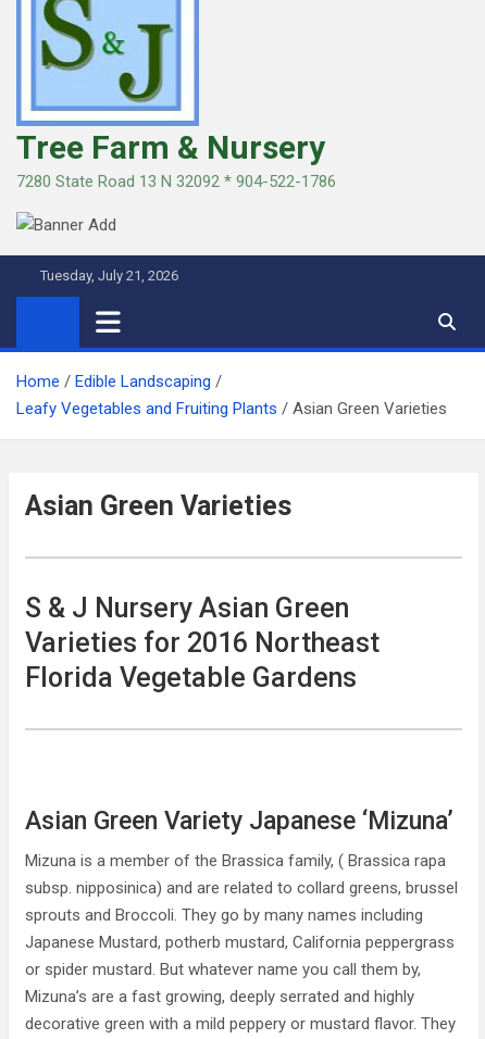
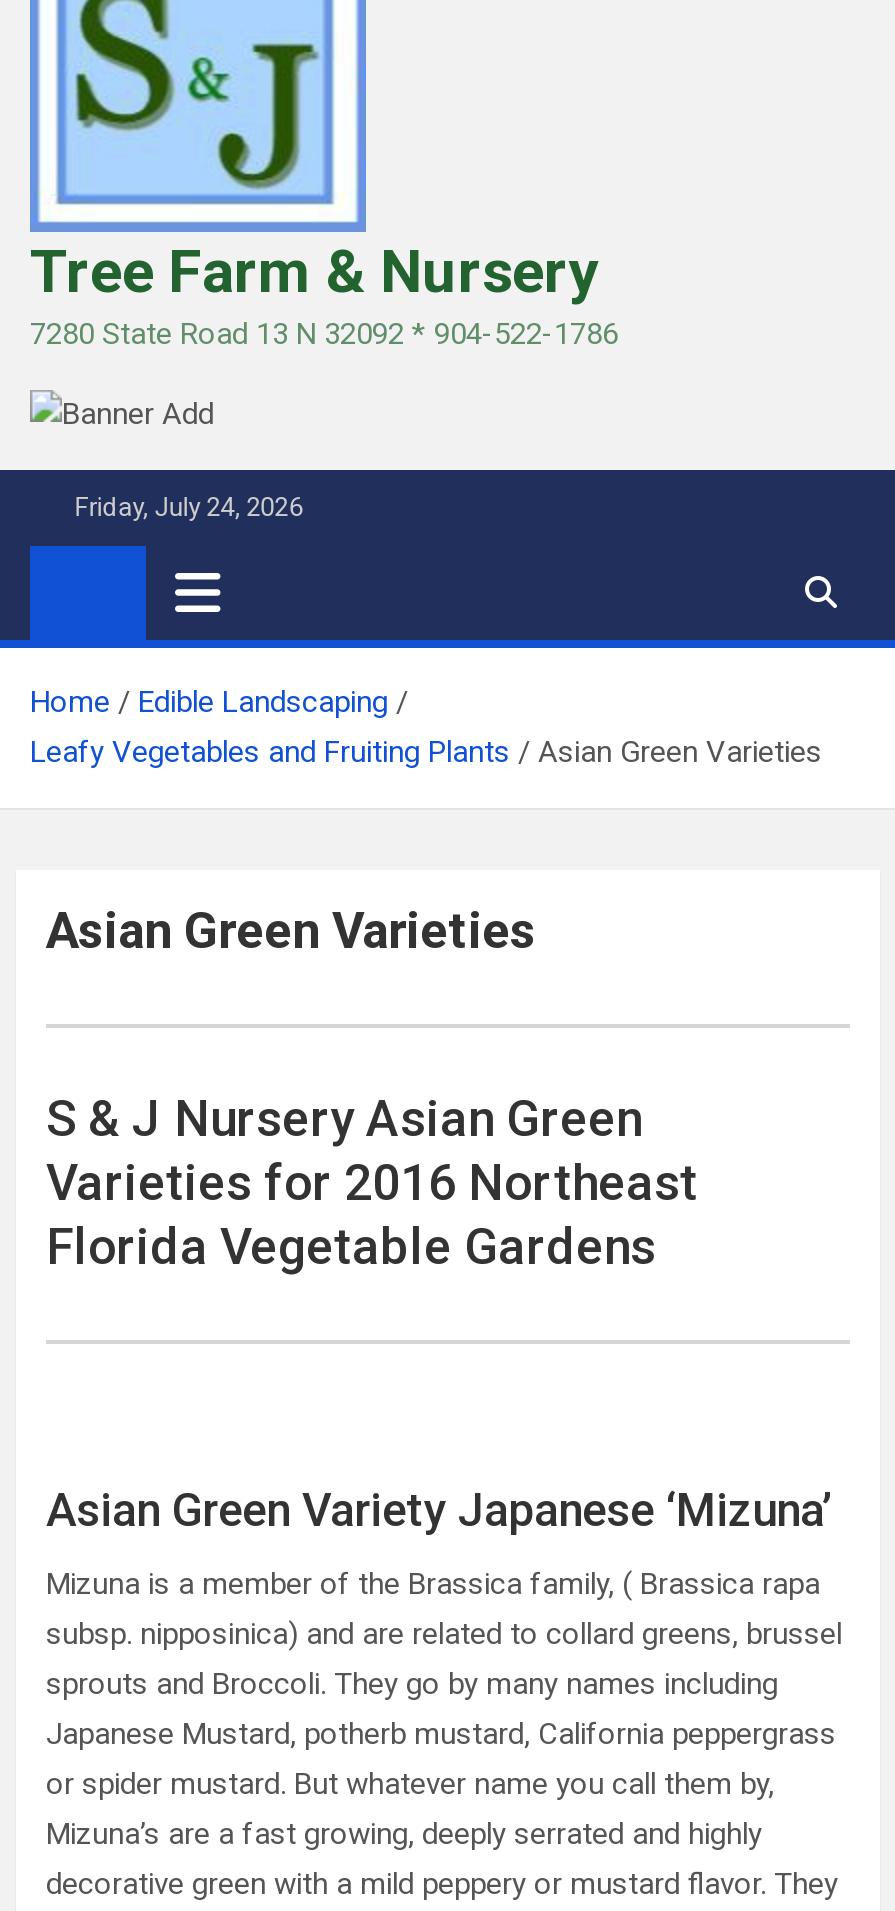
[34,267,179,284] Tuesday, July 21, 2026 -> [62,492,302,522] Friday, July 24, 2026

